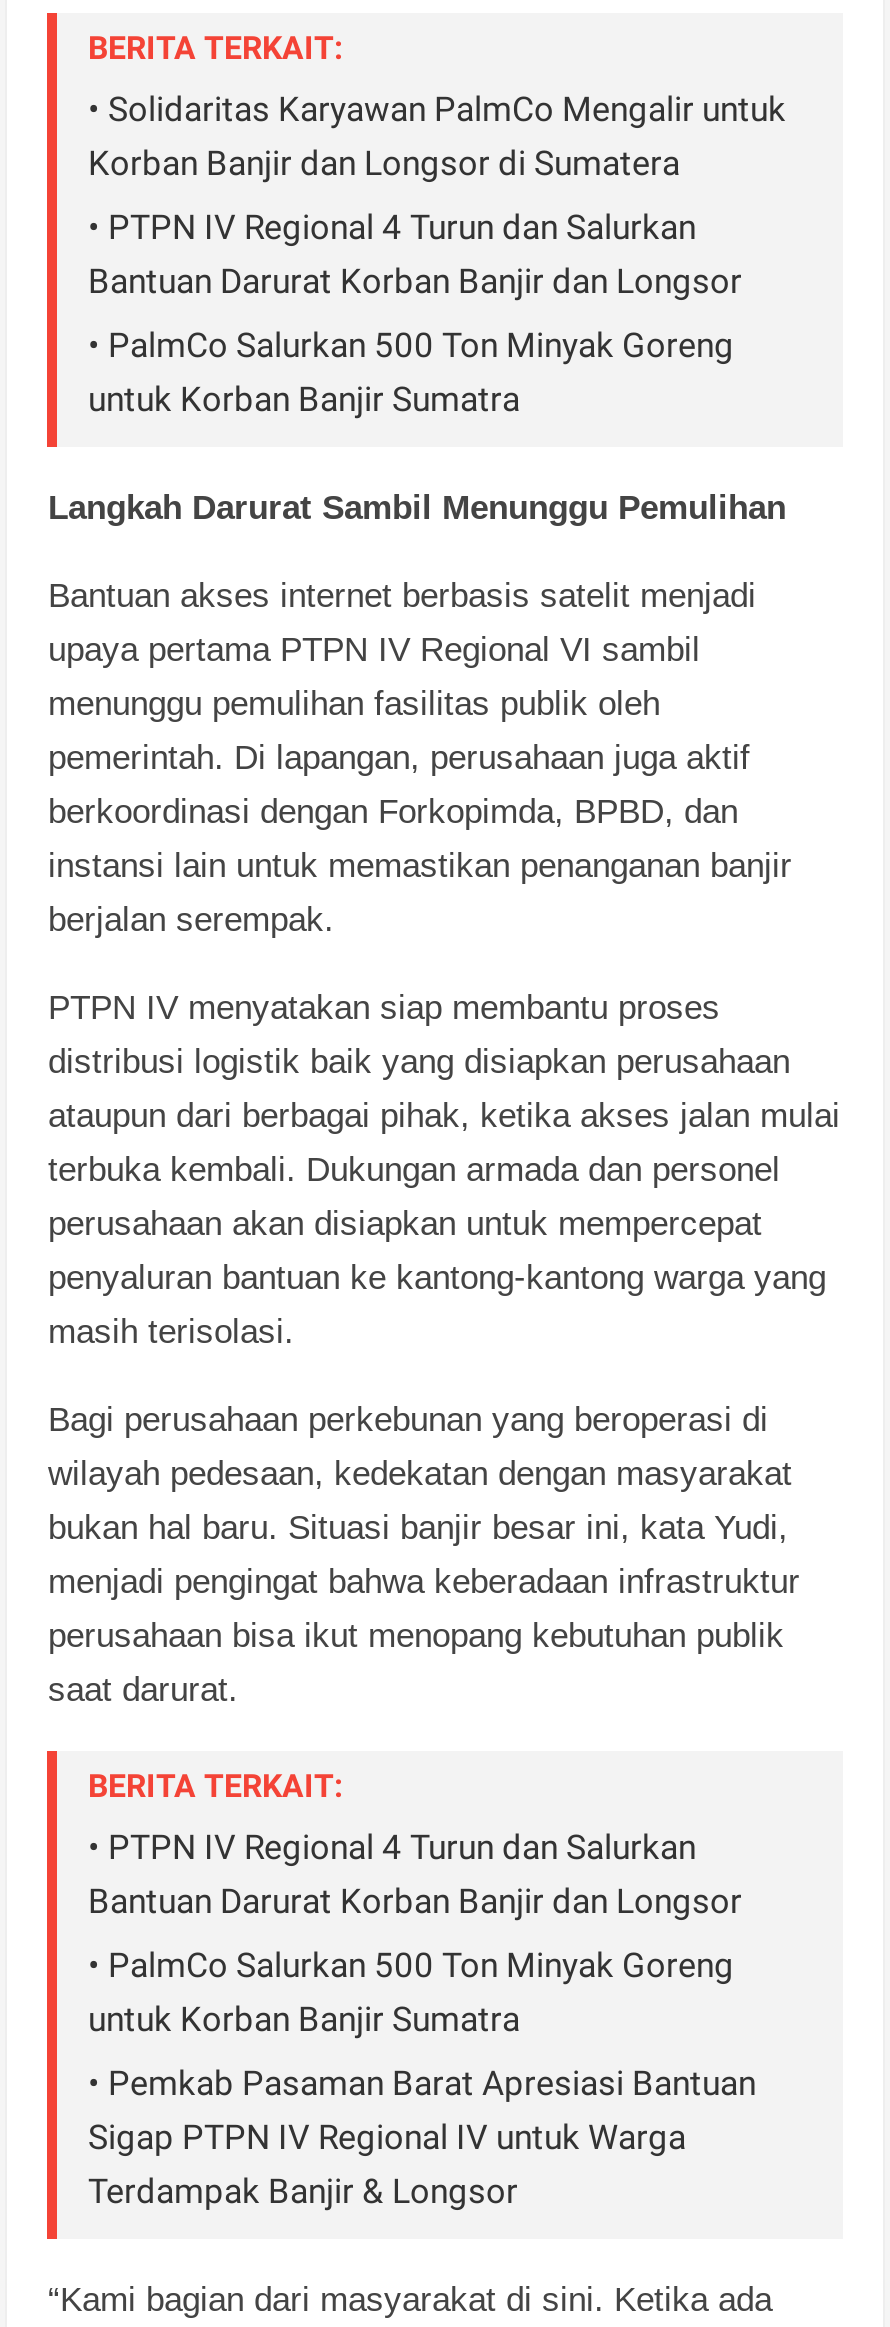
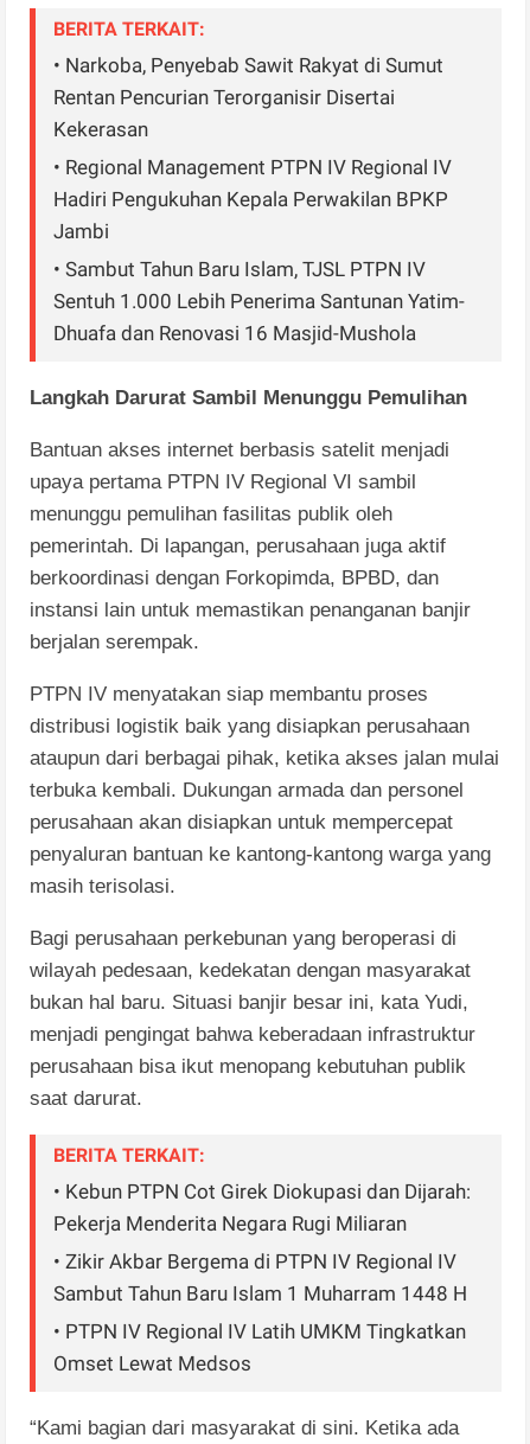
[88,88,786,182] • Solidaritas Karyawan PalmCo Mengalir untuk | Korban Banjir dan Longsor di Sumatera -> [54,53,444,141] • Narkoba, Penyebab Sawit Rakyat di Sumut | Rentan Pencurian Terorganisir Disertai | Kekerasan
[88,206,742,300] • PTPN IV Regional 4 Turun dan Salurkan | Bantuan Darurat Korban Banjir dan Longsor -> [54,155,452,243] • Regional Management PTPN IV Regional IV | Hadiri Pengukuhan Kepala Perwakilan BPKP | Jambi
[88,324,734,418] • PalmCo Salurkan 500 Ton Minyak Goreng | untuk Korban Banjir Sumatra -> [54,257,465,345] • Sambut Tahun Baru Islam, TJSL PTPN IV | Sentuh 1.000 Lebih Penerima Santunan Yatim- | Dhuafa dan Renovasi 16 Masjid-Mushola
moved [48,488,840,1804] -> [30,386,500,1166]: Langkah Darurat Sambil Menunggu Pemulihan | Bantuan akses internet berbasis satelit menjadi | upaya pertama PTPN IV Regional VI sambil | ... | saat darurat. | BERITA TERKAIT:
[88,1826,742,1920] • PTPN IV Regional 4 Turun dan Salurkan | Bantuan Darurat Korban Banjir dan Longsor -> [54,1179,471,1235] • Kebun PTPN Cot Girek Diokupasi dan Dijarah: | Pekerja Menderita Negara Rugi Miliaran
[88,1944,734,2038] • PalmCo Salurkan 500 Ton Minyak Goreng | untuk Korban Banjir Sumatra -> [54,1249,468,1305] • Zikir Akbar Bergema di PTPN IV Regional IV | Sambut Tahun Baru Islam 1 Muharram 1448 H
[88,2062,756,2210] • Pemkab Pasaman Barat Apresiasi Bantuan | Sigap PTPN IV Regional IV untuk Warga | Terdampak Banjir & Longsor -> [54,1319,467,1375] • PTPN IV Regional IV Latih UMKM Tingkatkan | Omset Lewat Medsos

